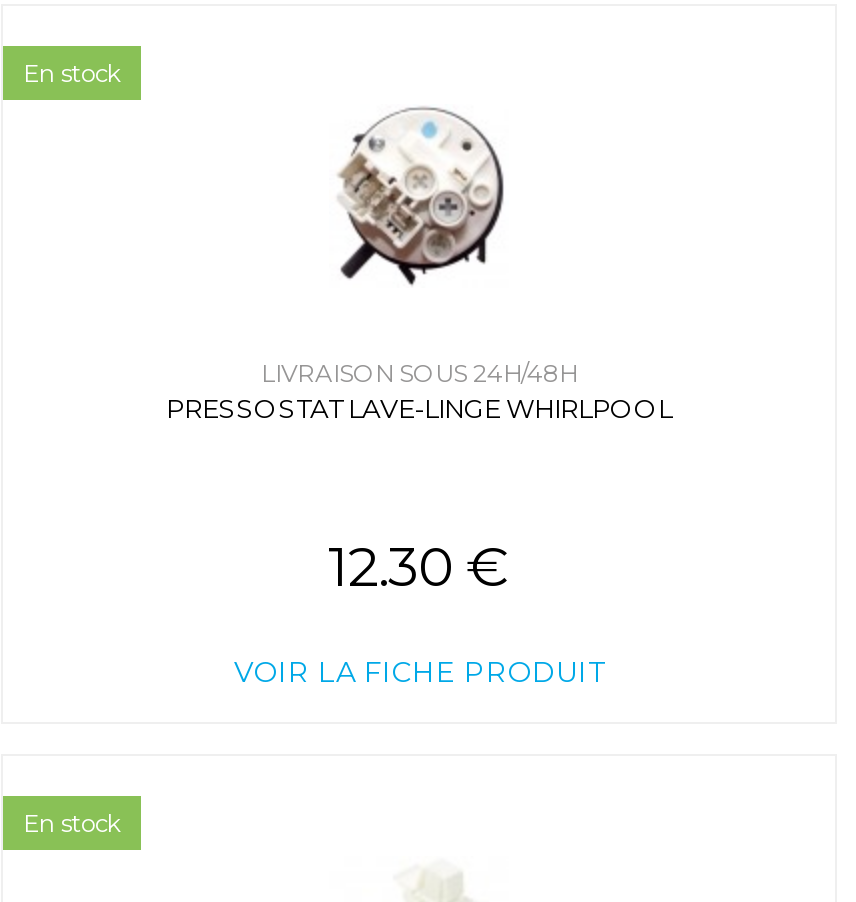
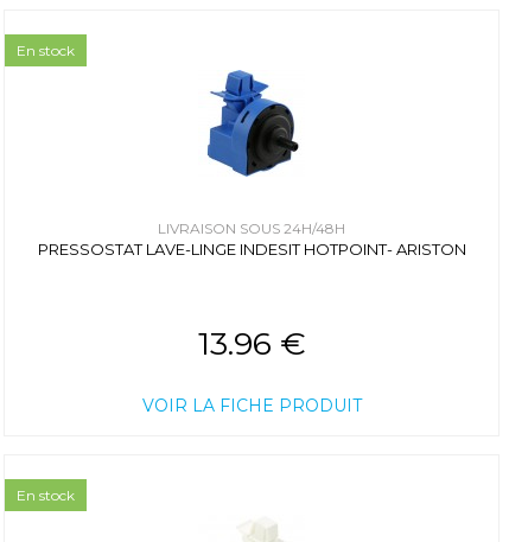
[337,106,505,286] [image] -> [204,69,301,177] [image]
[166,391,672,423] PRESSOSTAT LAVE-LINGE WHIRLPOOL -> [37,239,466,258] PRESSOSTAT LAVE-LINGE INDESIT HOTPOINT- ARISTON
[328,533,510,599] 12.30 € -> [198,323,306,362] 13.96 €

